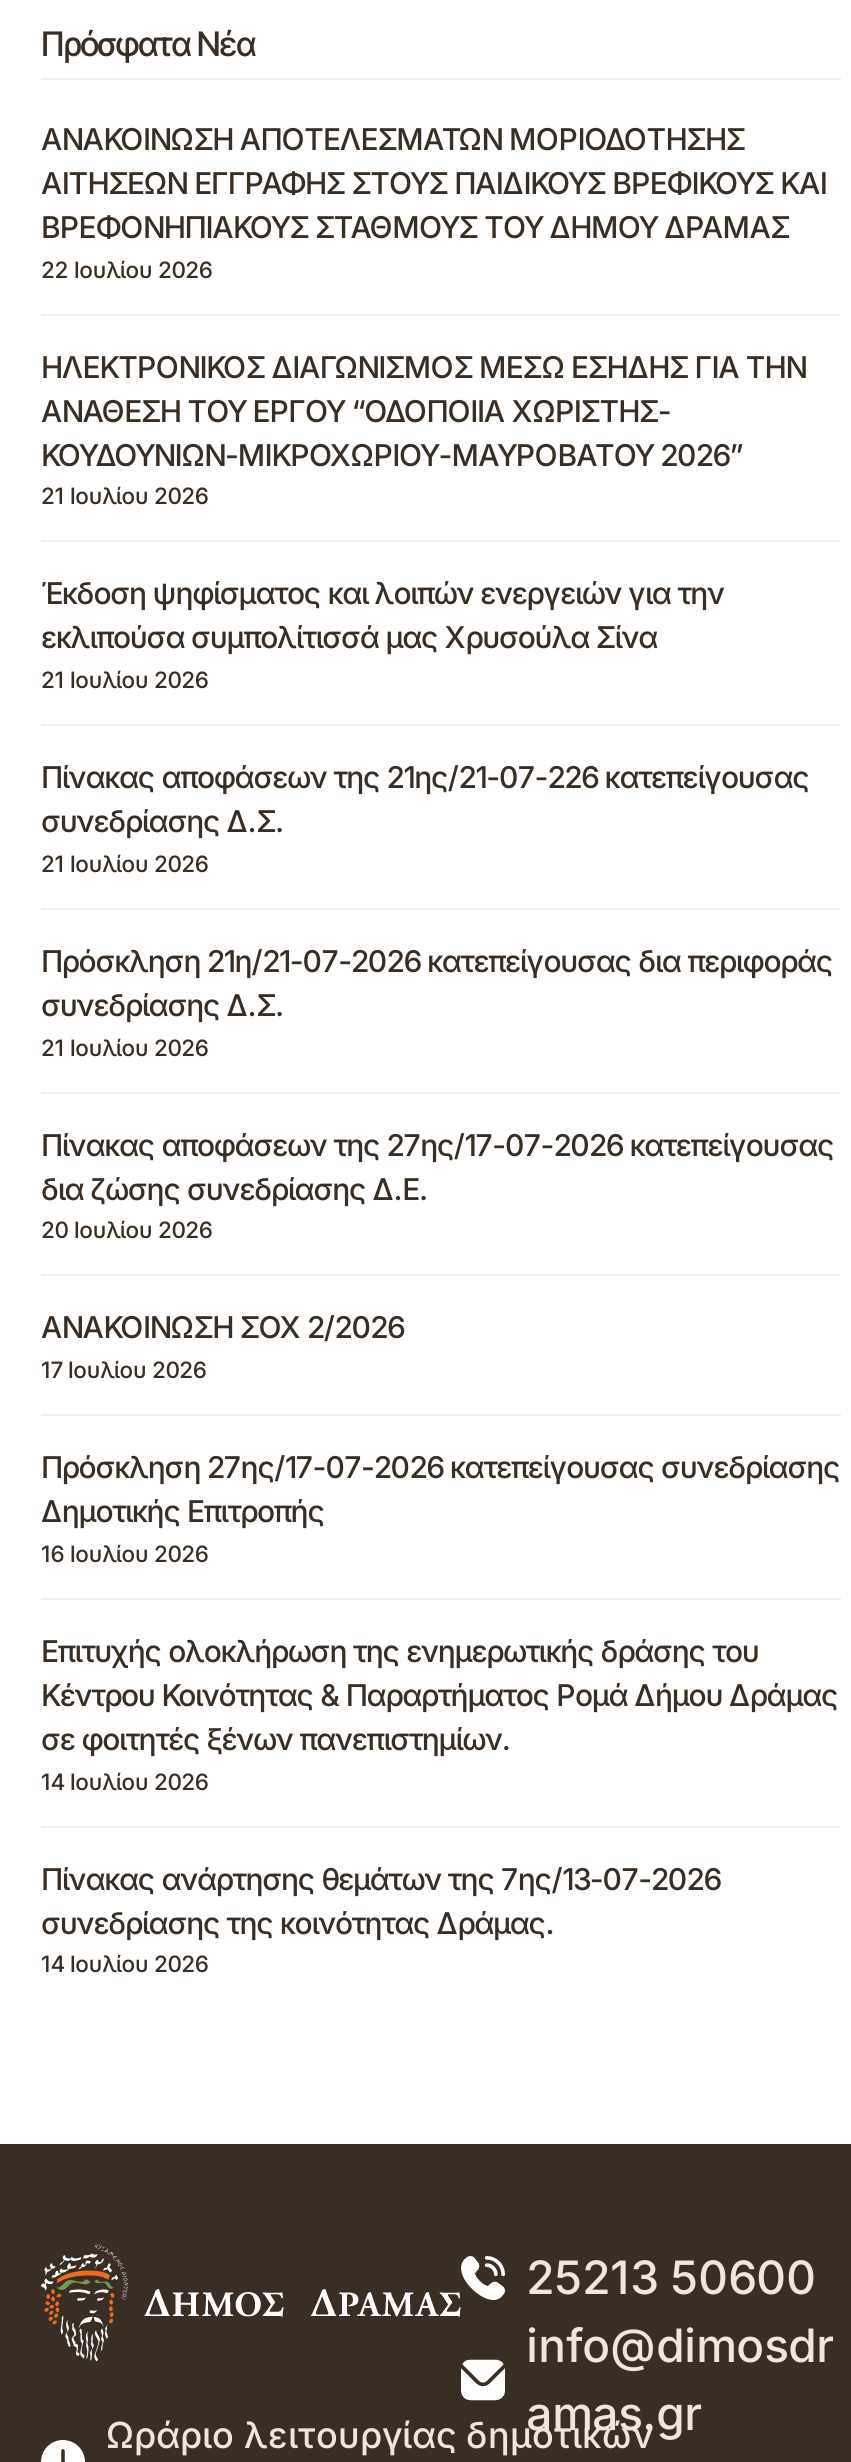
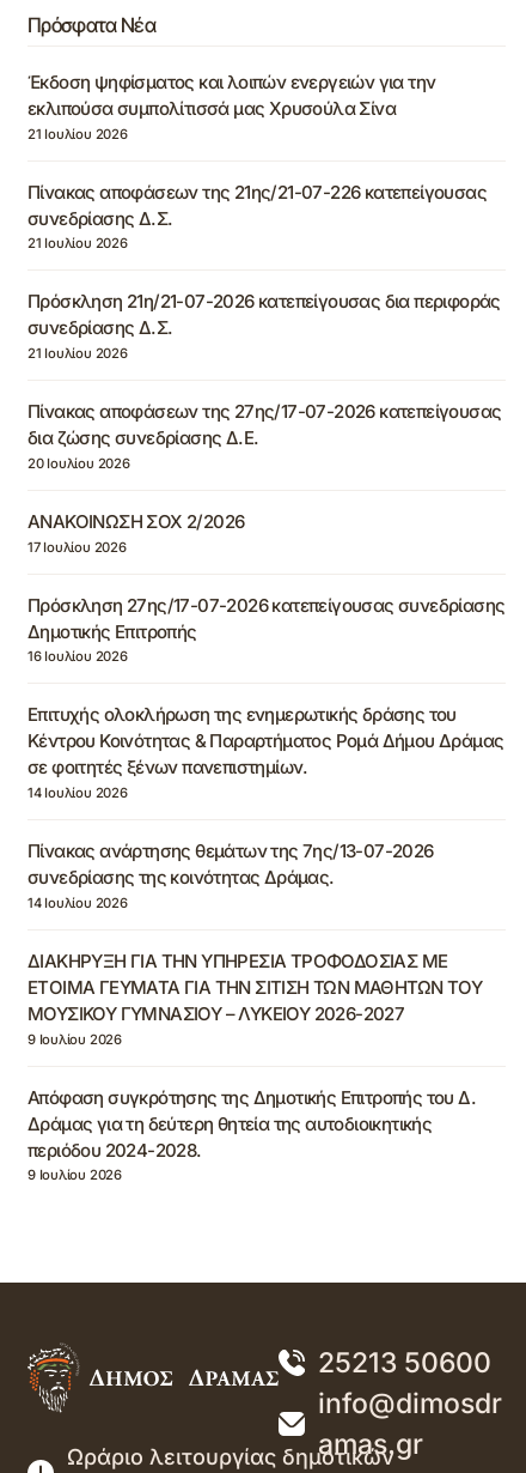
[41,120,827,511] ΑΝΑΚΟΙΝΩΣΗ ΑΠΟΤΕΛΕΣΜΑΤΩΝ ΜΟΡΙΟΔΟΤΗΣΗΣ | ΑΙΤΗΣΕΩΝ ΕΓΓΡΑΦΗΣ ΣΤΟΥΣ ΠΑΙΔΙΚΟΥΣ ΒΡΕΦΙΚΟΥΣ ΚΑΙ | ΒΡΕΦΟΝΗΠΙΑΚΟΥΣ ΣΤΑΘΜΟΥΣ ΤΟΥ ΔΗΜΟΥ ΔΡΑΜΑΣ | 22 Ιουλίου 2026 | ΗΛΕΚΤΡΟΝΙΚΟΣ ΔΙΑΓΩΝΙΣΜΟΣ ΜΕΣΩ ΕΣΗΔΗΣ ΓΙΑ ΤΗΝ | ΑΝΑΘΕΣΗ ΤΟΥ ΕΡΓΟΥ “ΟΔΟΠΟΙΙΑ ΧΩΡΙΣΤΗΣ- | ΚΟΥΔΟΥΝΙΩΝ-ΜΙΚΡΟΧΩΡΙΟΥ-ΜΑΥΡΟΒΑΤΟΥ 2026” | 21 Ιουλίου 2026 -> none
moved [41,575,840,1979] -> [27,70,505,911]: Έκδοση ψηφίσματος και λοιπών ενεργειών για την | εκλιπούσα συμπολίτισσά μας Χρυσούλα Σίνα | 21 Ιουλίου 2026 | ... | συνεδρίασης της κοινότητας Δράμας. | 14 Ιουλίου 2026
none -> [27,949,482,1184] ΔΙΑΚΗΡΥΞΗ ΓΙΑ ΤΗΝ ΥΠΗΡΕΣΙΑ ΤΡΟΦΟΔΟΣΙΑΣ ΜΕ | ΕΤΟΙΜΑ ΓΕΥΜΑΤΑ ΓΙΑ ΤΗΝ ΣΙΤΙΣΗ ΤΩΝ ΜΑΘΗΤΩΝ ΤΟΥ | ΜΟΥΣΙΚΟΥ ΓΥΜΝΑΣΙΟΥ – ΛΥΚΕΙΟΥ 2026-2027 | 9 Ιουλίου 2026 | Απόφαση συγκρότησης της Δημοτικής Επιτροπής του Δ. | Δράμας για τη δεύτερη θητεία της αυτοδιοικητικής | περιόδου 2024-2028. | 9 Ιουλίου 2026

